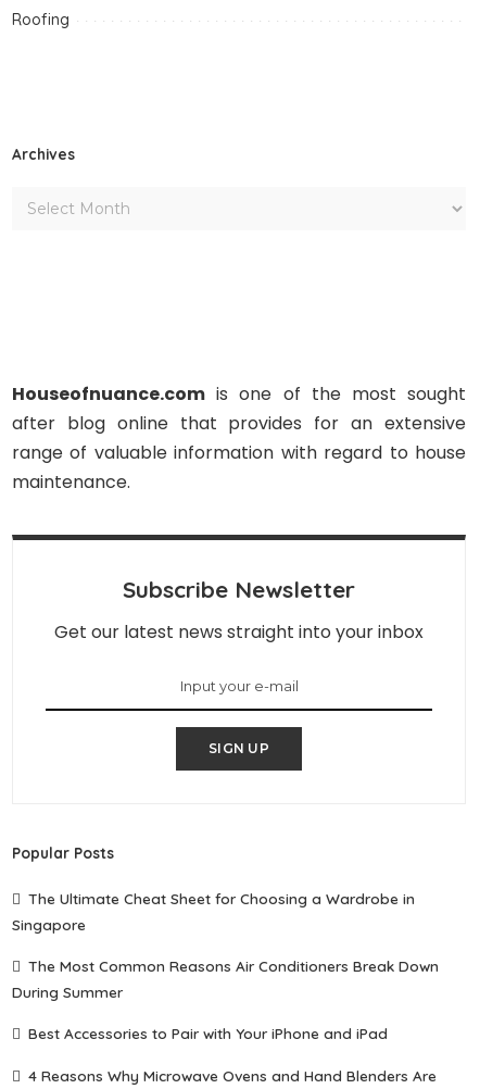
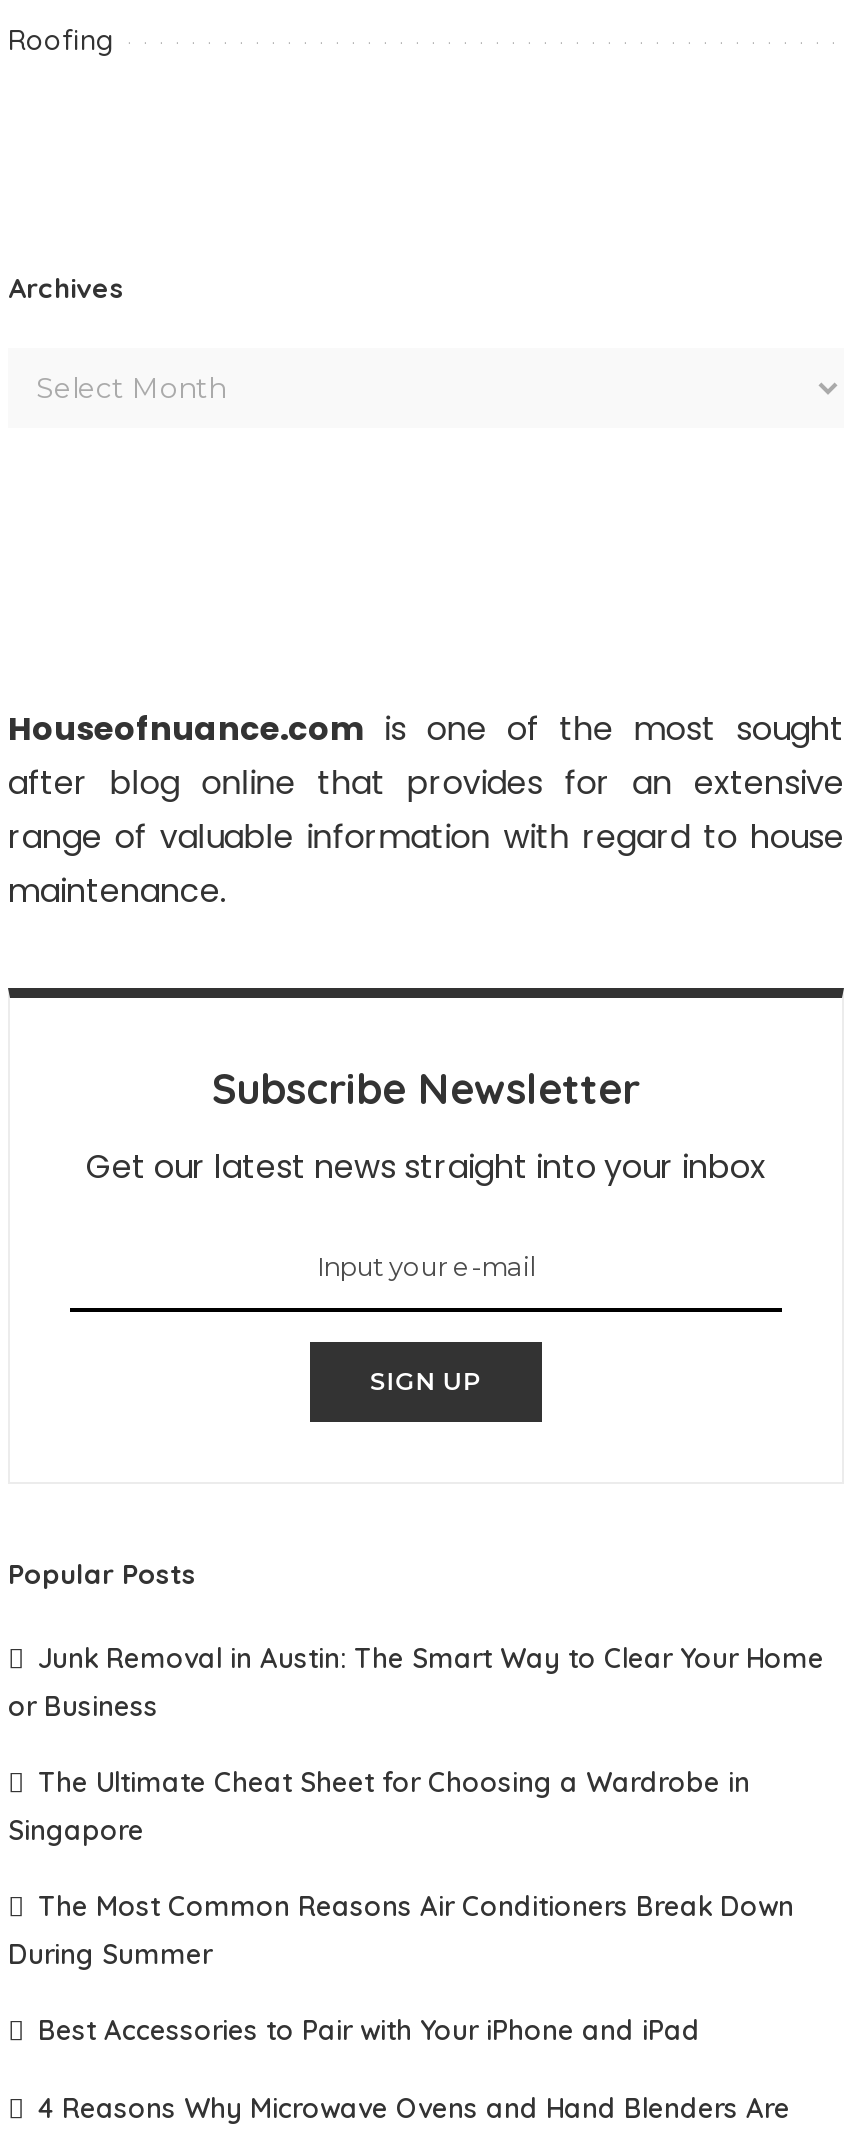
none -> [8,1640,824,1722] Junk Removal in Austin: The Smart Way to Clear Your Home | or Business

